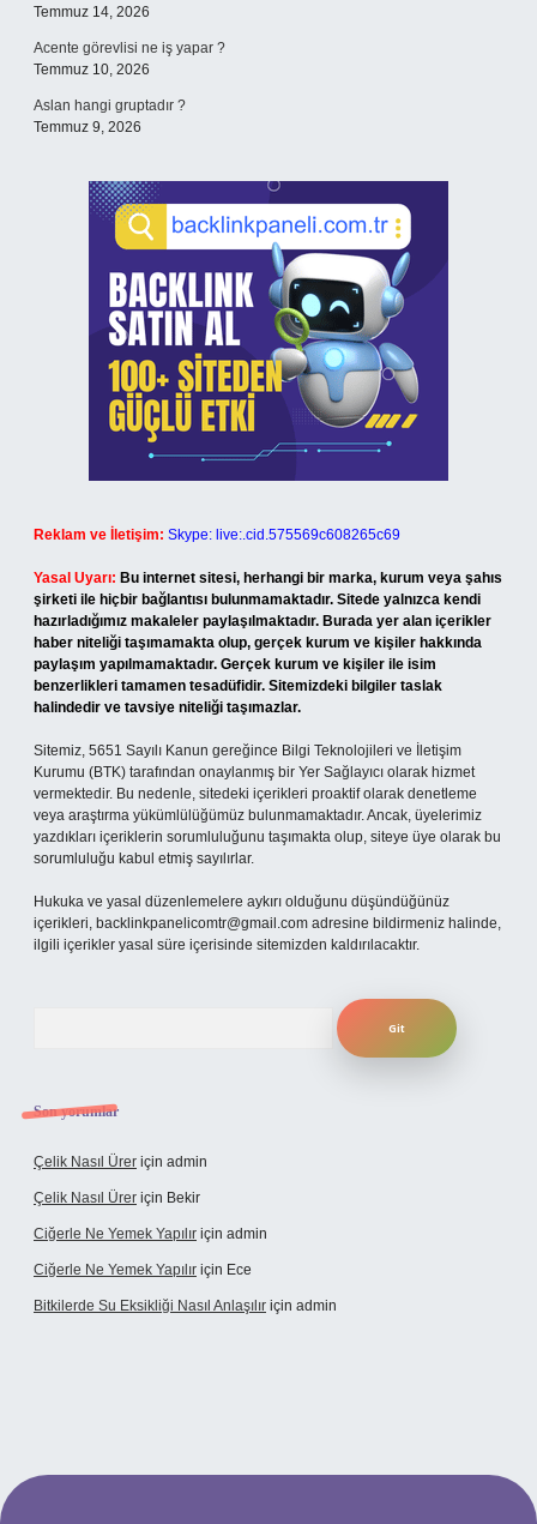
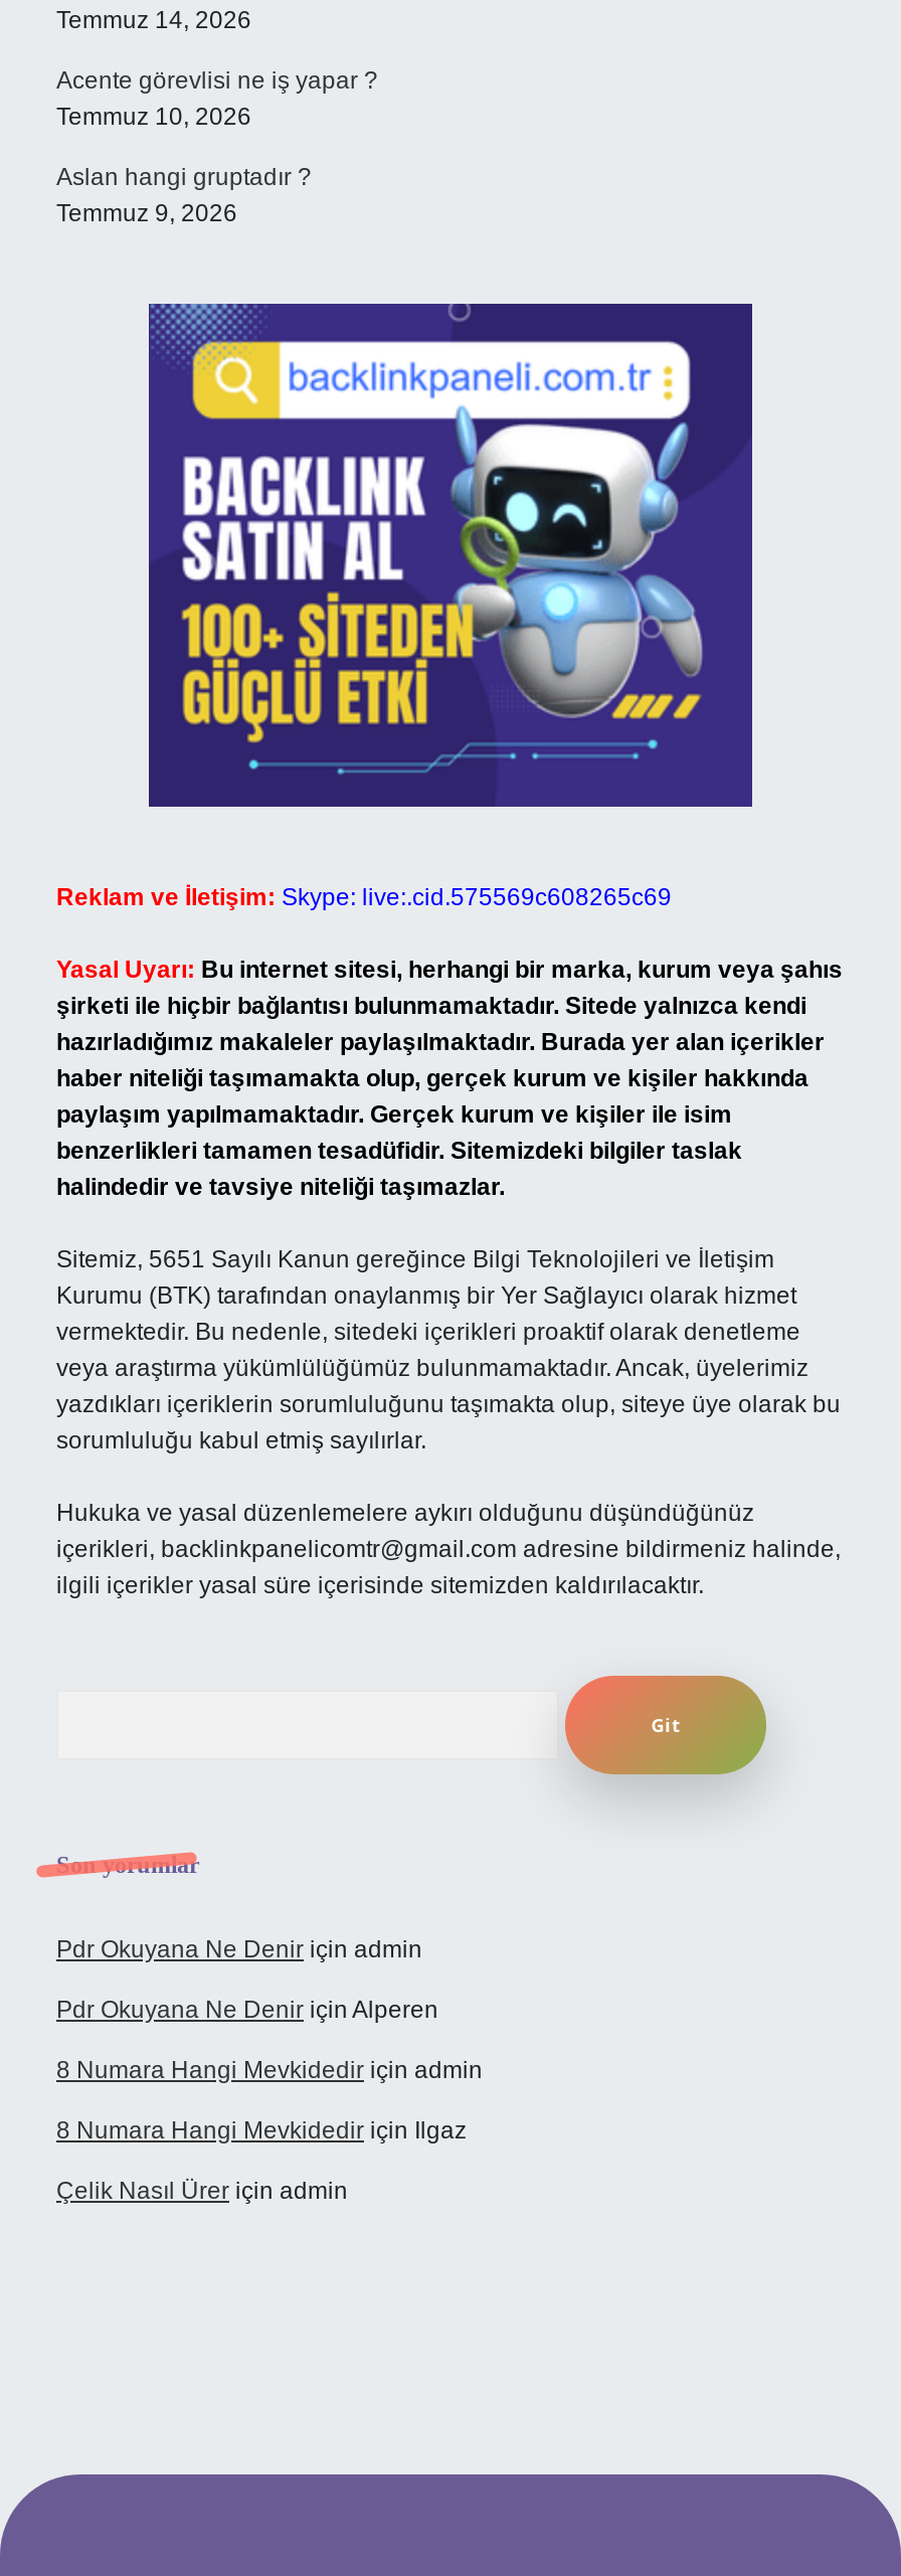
none -> [56,1935,483,2144] Pdr Okuyana Ne Denir için admin | Pdr Okuyana Ne Denir için Alperen | 8 Numara Hangi Mevkidedir için admin | 8 Numara Hangi Mevkidedir için Ilgaz
moved [34,1153,207,1170] -> [56,2177,348,2205]: Çelik Nasıl Ürer için admin
[34,1189,337,1314] Çelik Nasıl Ürer için Bekir | Ciğerle Ne Yemek Yapılır için admin | Ciğerle Ne Yemek Yapılır için Ece | Bitkilerde Su Eksikliği Nasıl Anlaşılır için admin -> none

